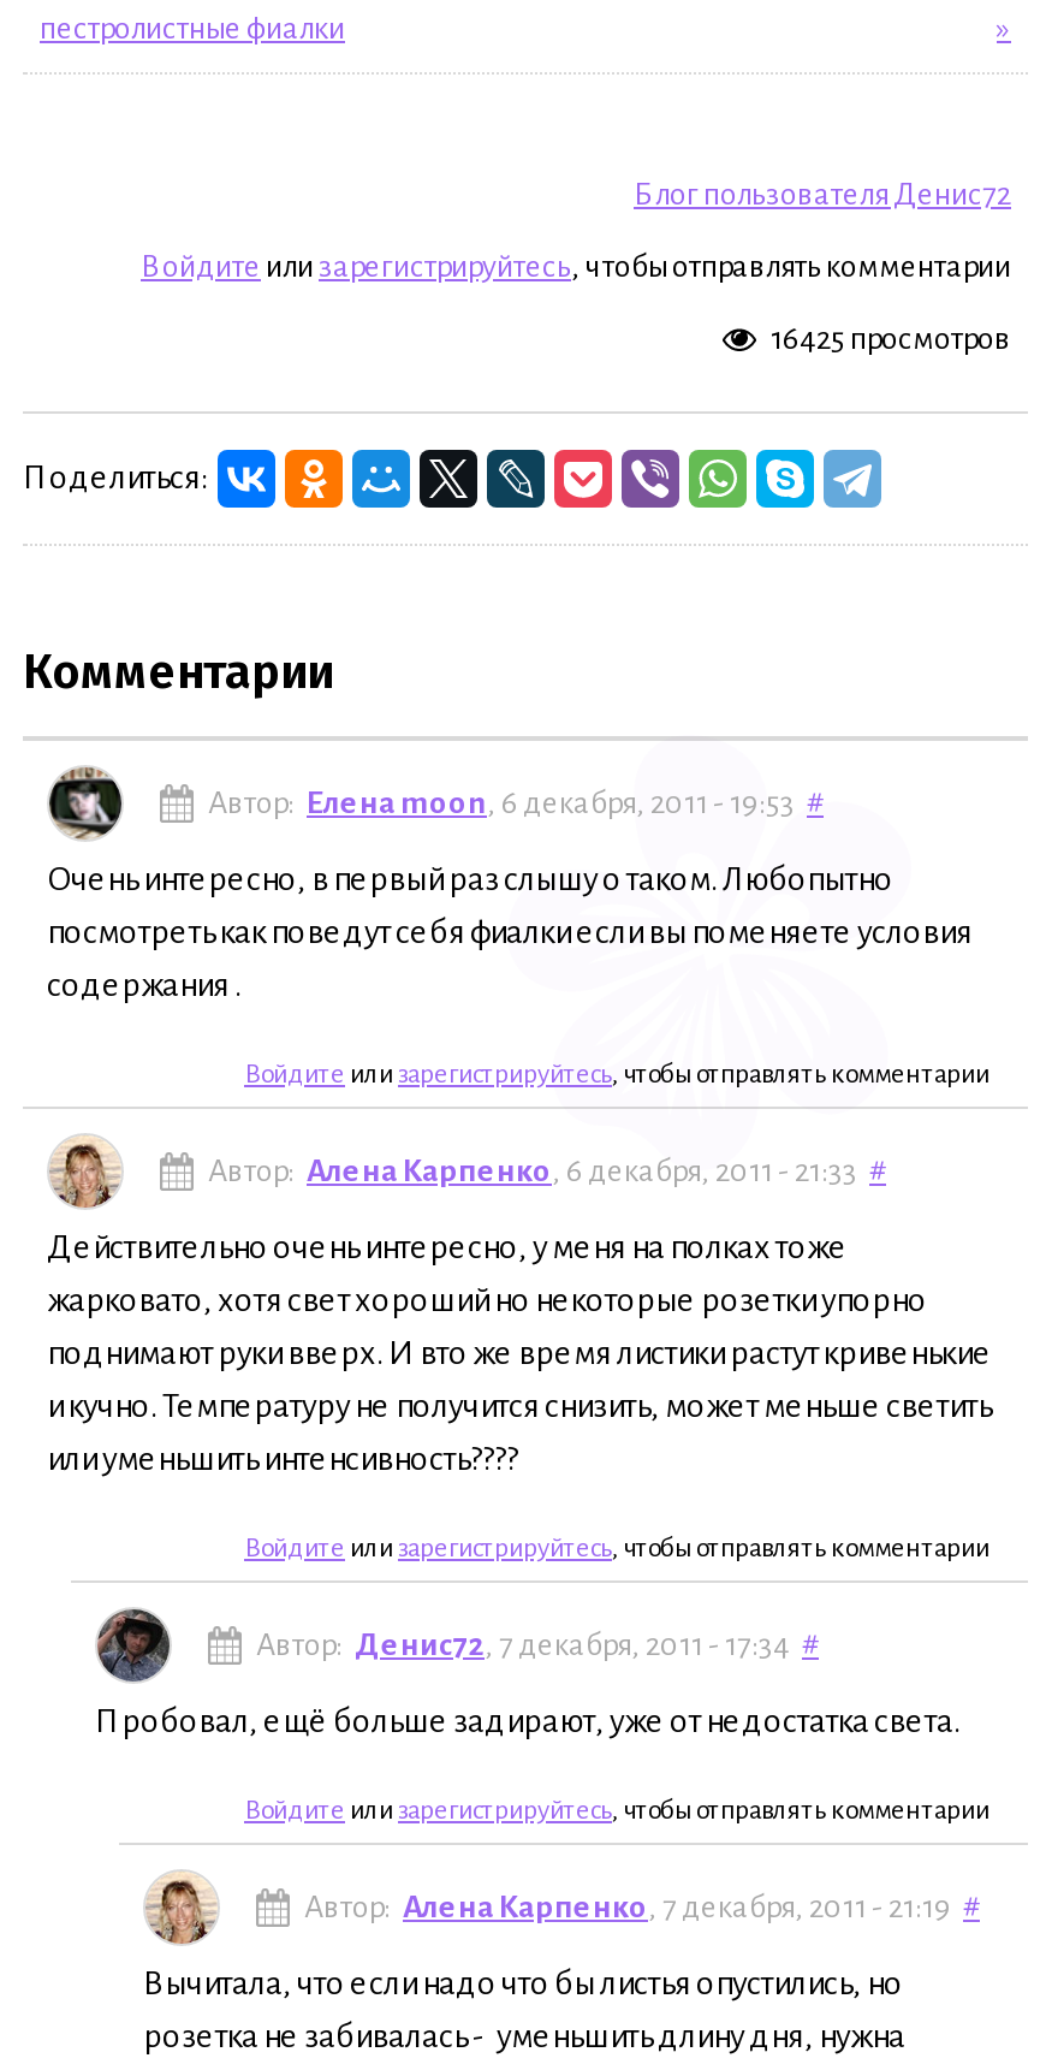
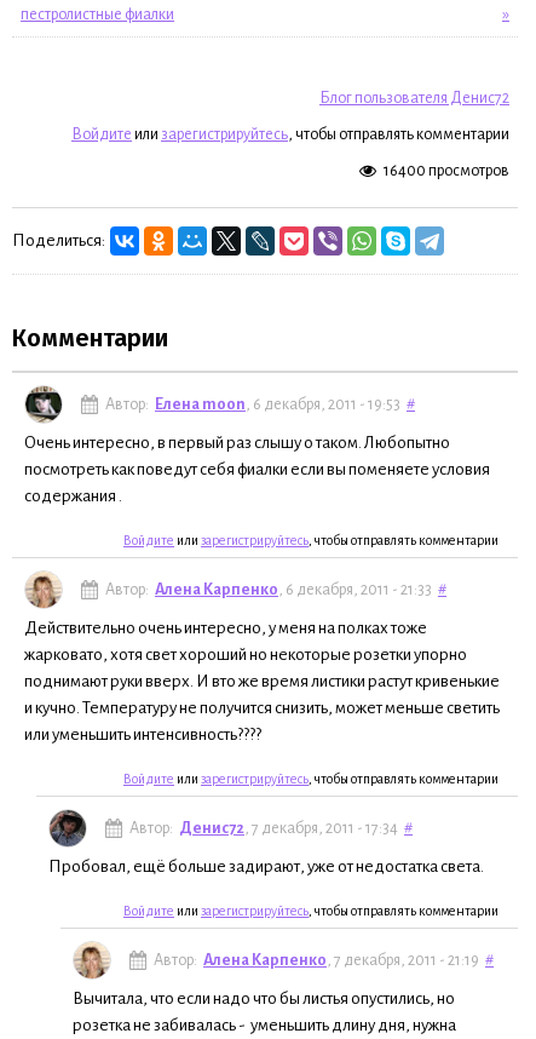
[771,322,1011,356] 16425 просмотров -> [384,162,509,179] 16400 просмотров

